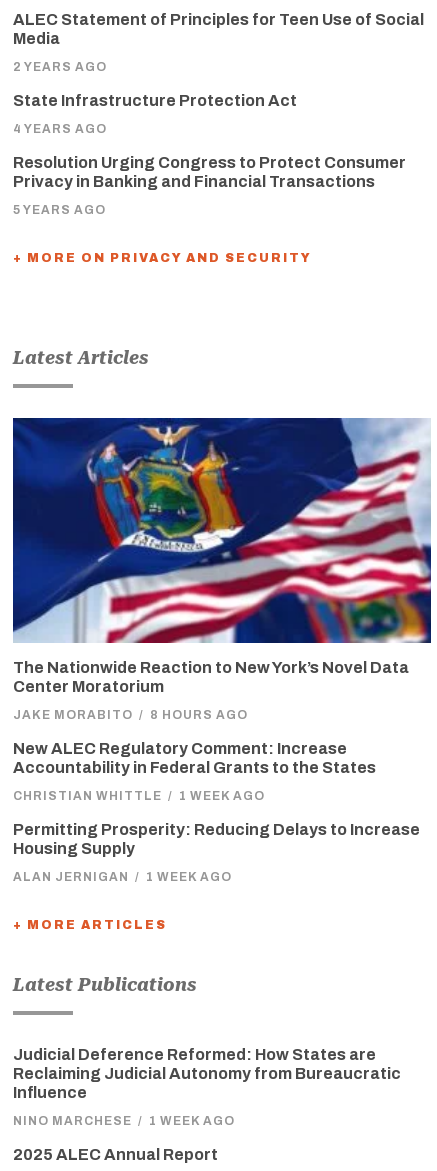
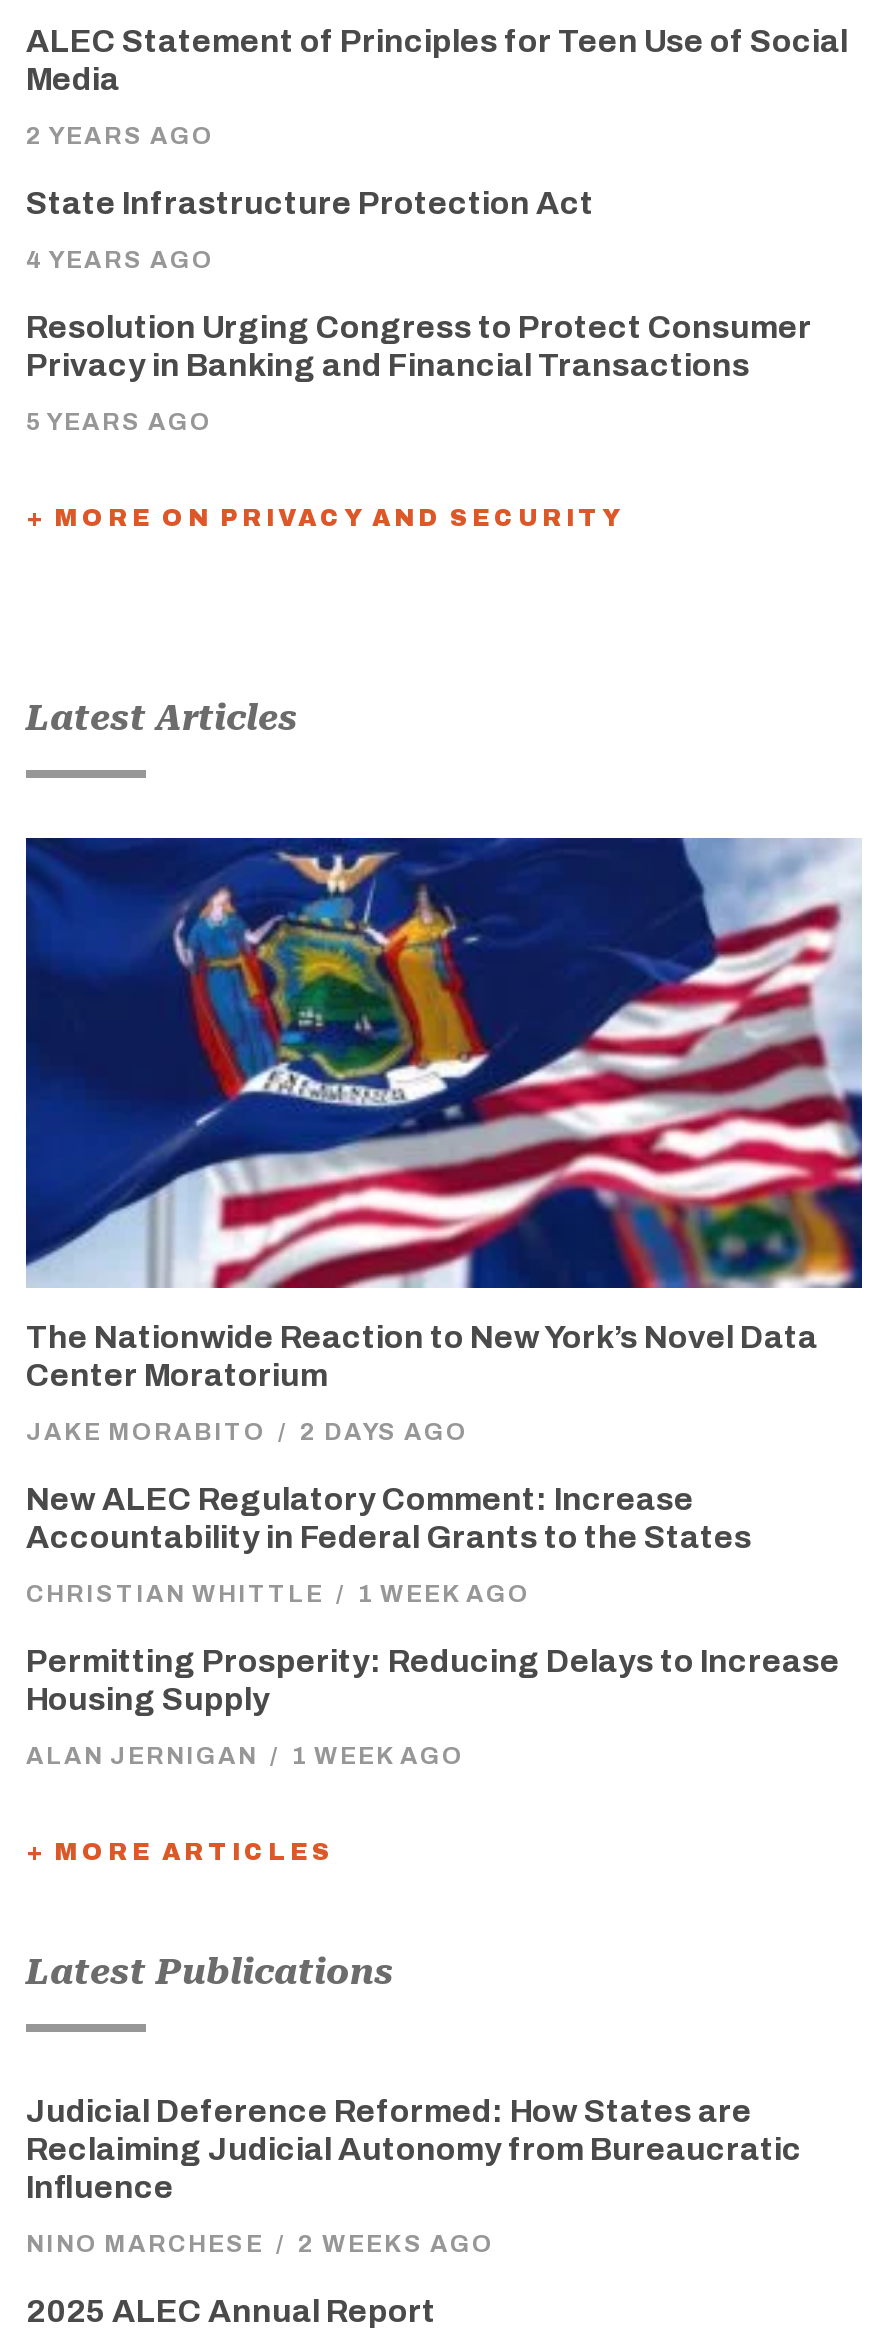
[13,708,248,722] JAKE MORABITO / 8 HOURS AGO -> [26,1418,468,1446] JAKE MORABITO / 2 DAYS AGO
[13,1114,235,1128] NINO MARCHESE / 1 WEEK AGO -> [26,2230,494,2258] NINO MARCHESE / 2 WEEKS AGO

